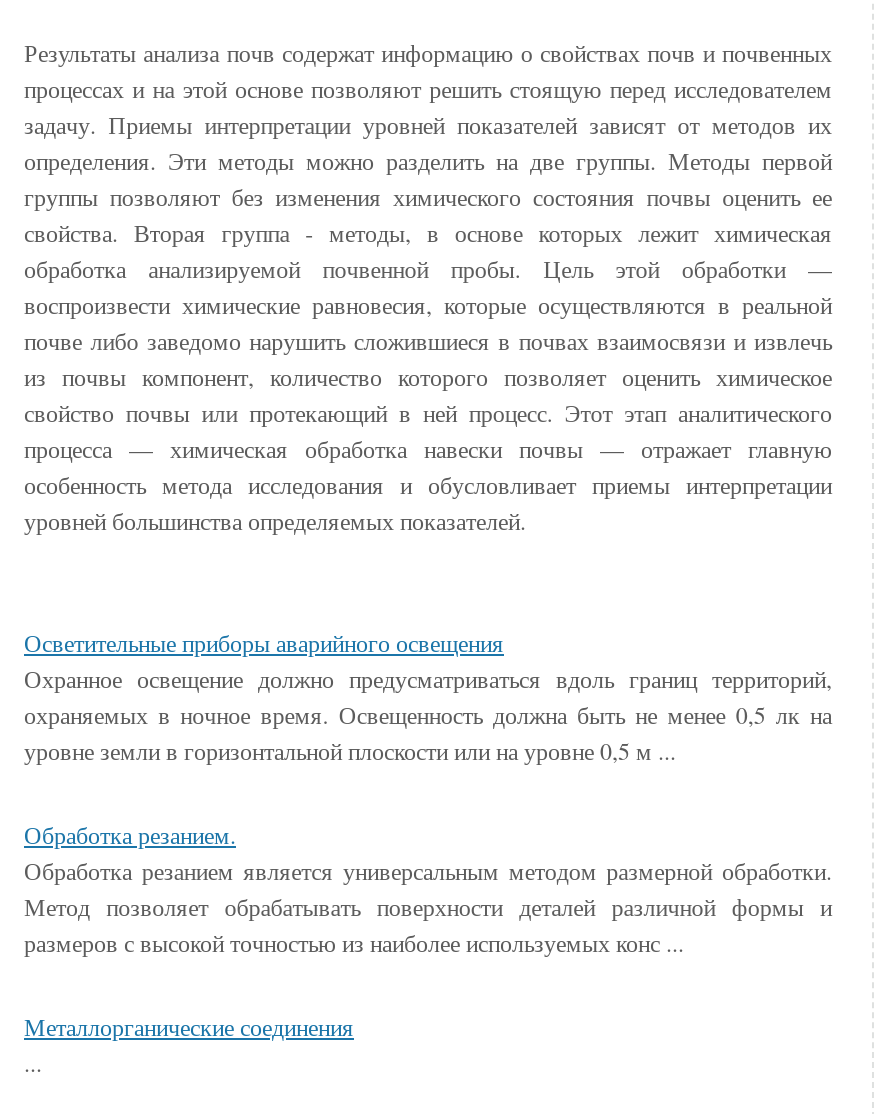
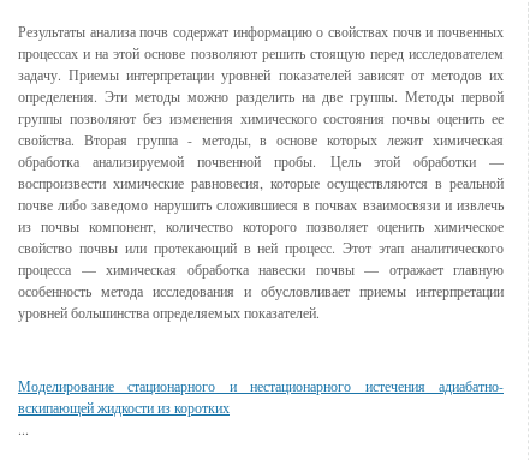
[24,626,832,1042] Осветительные приборы аварийного освещения | Охранное освещение должно предусматриваться вдоль границ территорий, | охраняемых в ночное время. Освещенность должна быть не менее 0,5 лк на | уровне земли в горизонтальной плоскости или на уровне 0,5 м ... | Обработка резанием. | Обработка резанием является универсальным методом размерной обработки. | Метод позволяет обрабатывать поверхности деталей различной формы и | размеров с высокой точностью из наиболее используемых конс ... | Металлорганические соединения -> [18,376,504,417] Моделирование стационарного и нестационарного истечения адиабатно- | вскипающей жидкости из коротких

